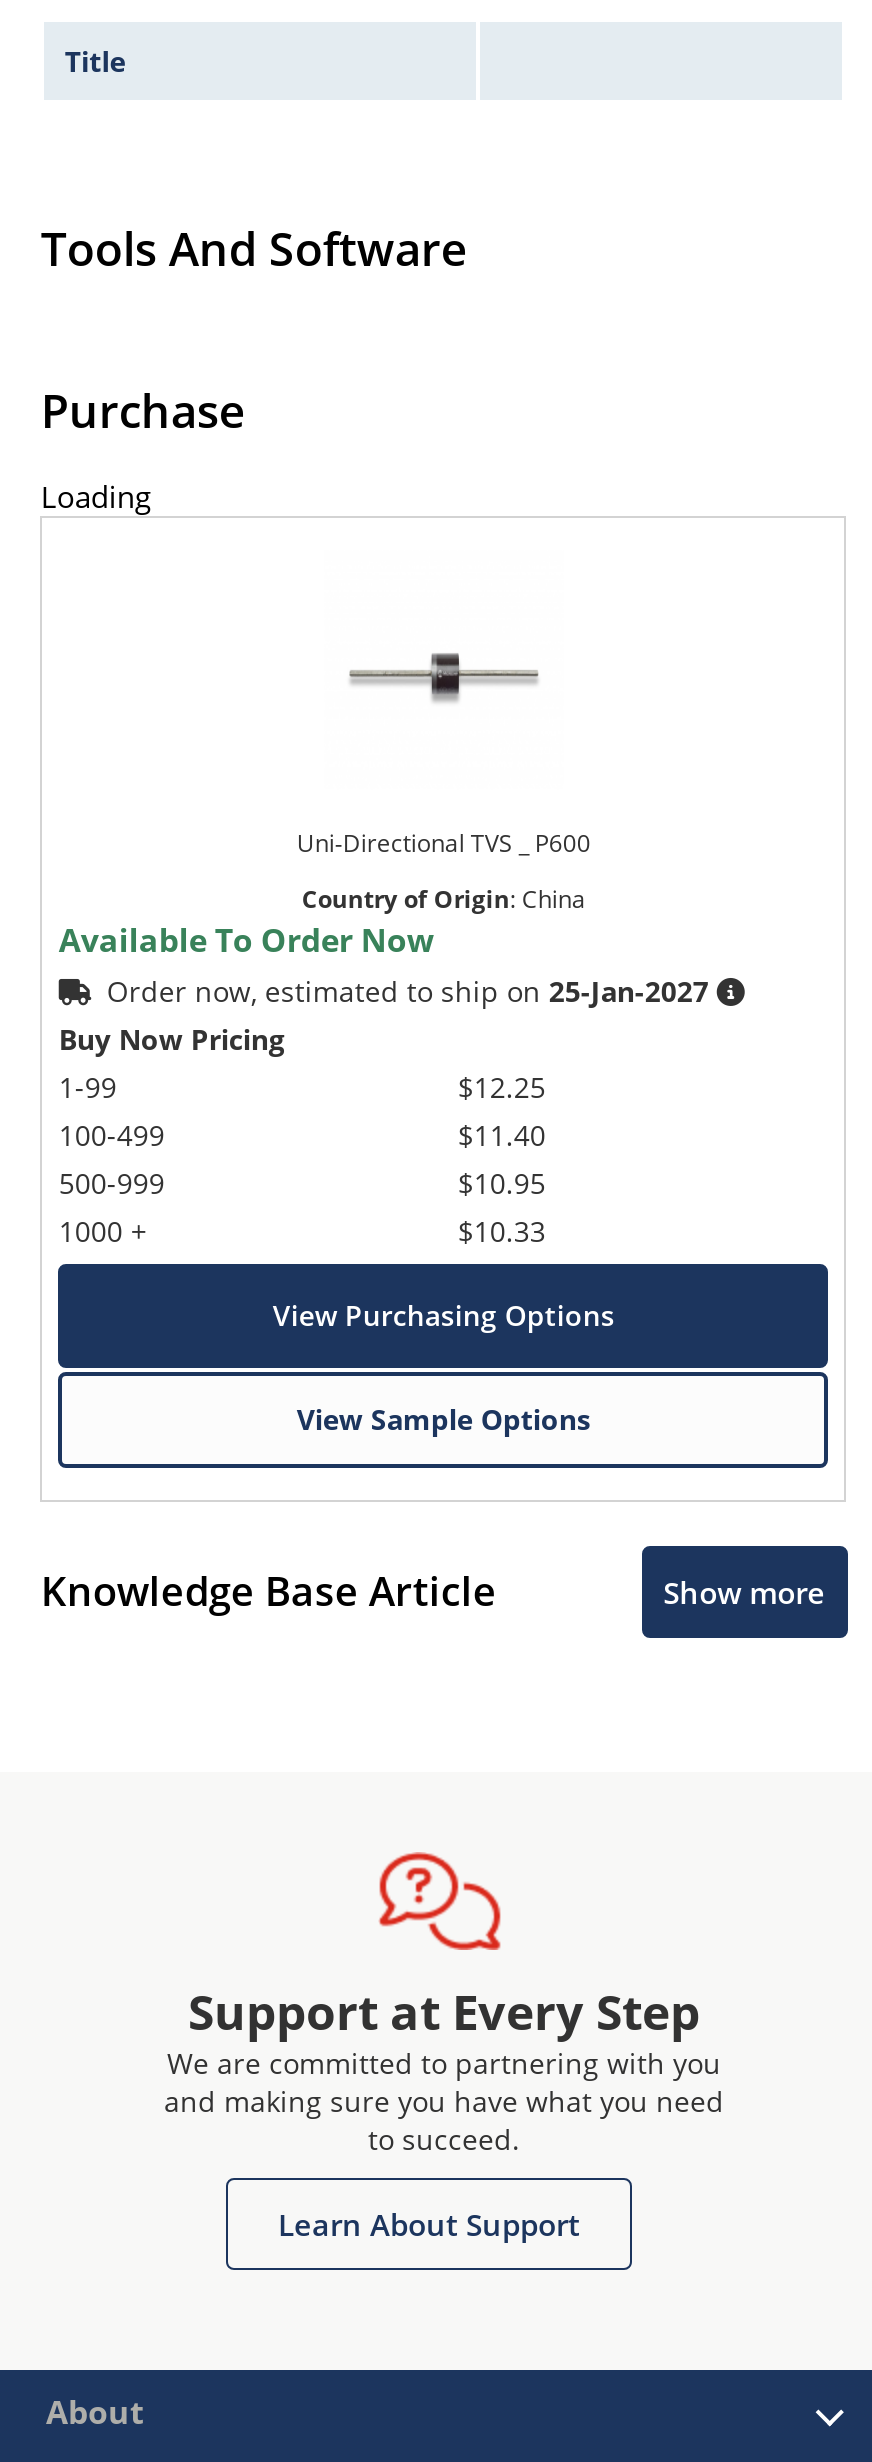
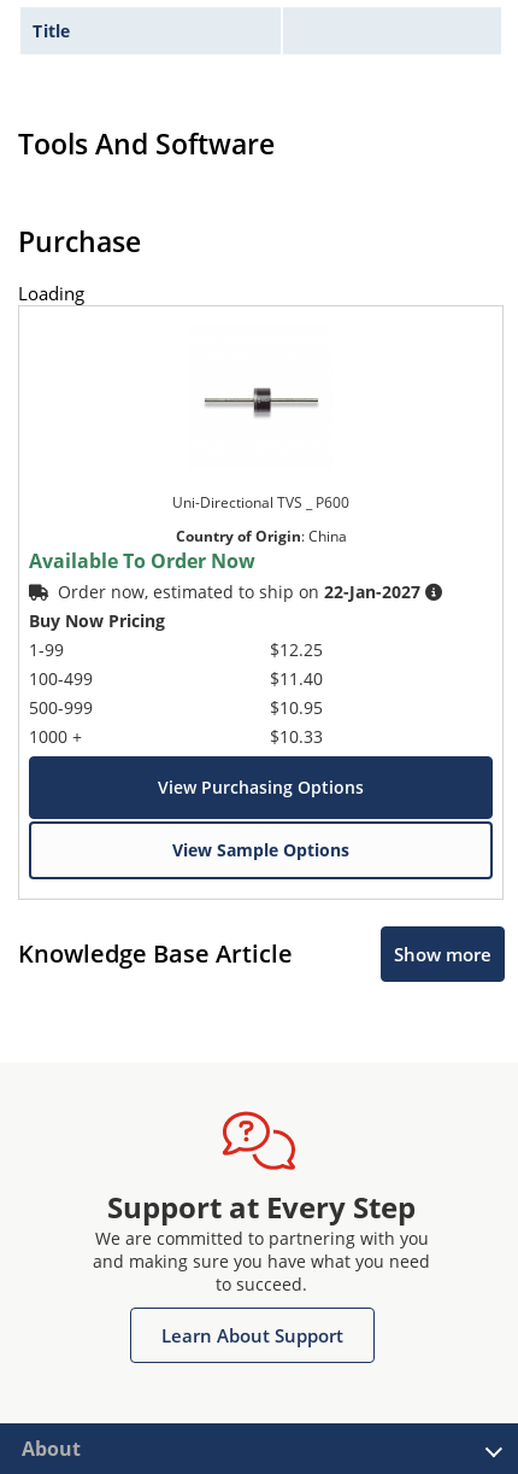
[107,971,709,1009] Order now, estimated to ship on 25-Jan-2027 -> [58,580,421,603] Order now, estimated to ship on 22-Jan-2027

